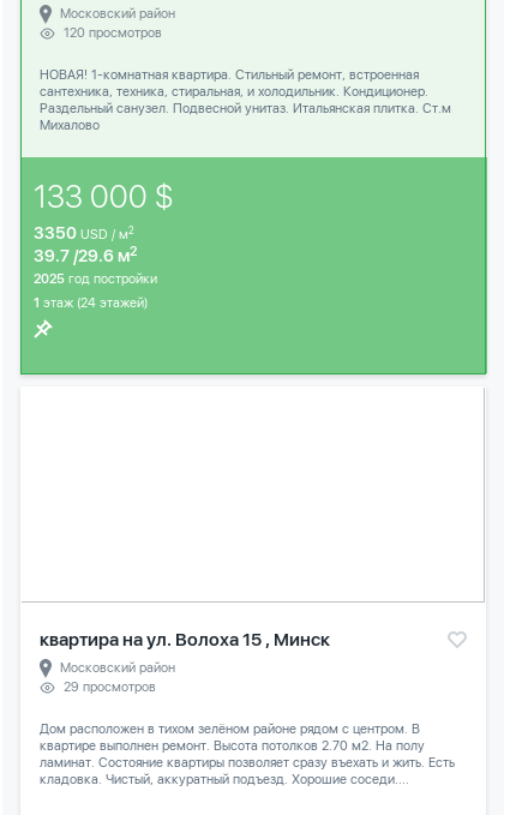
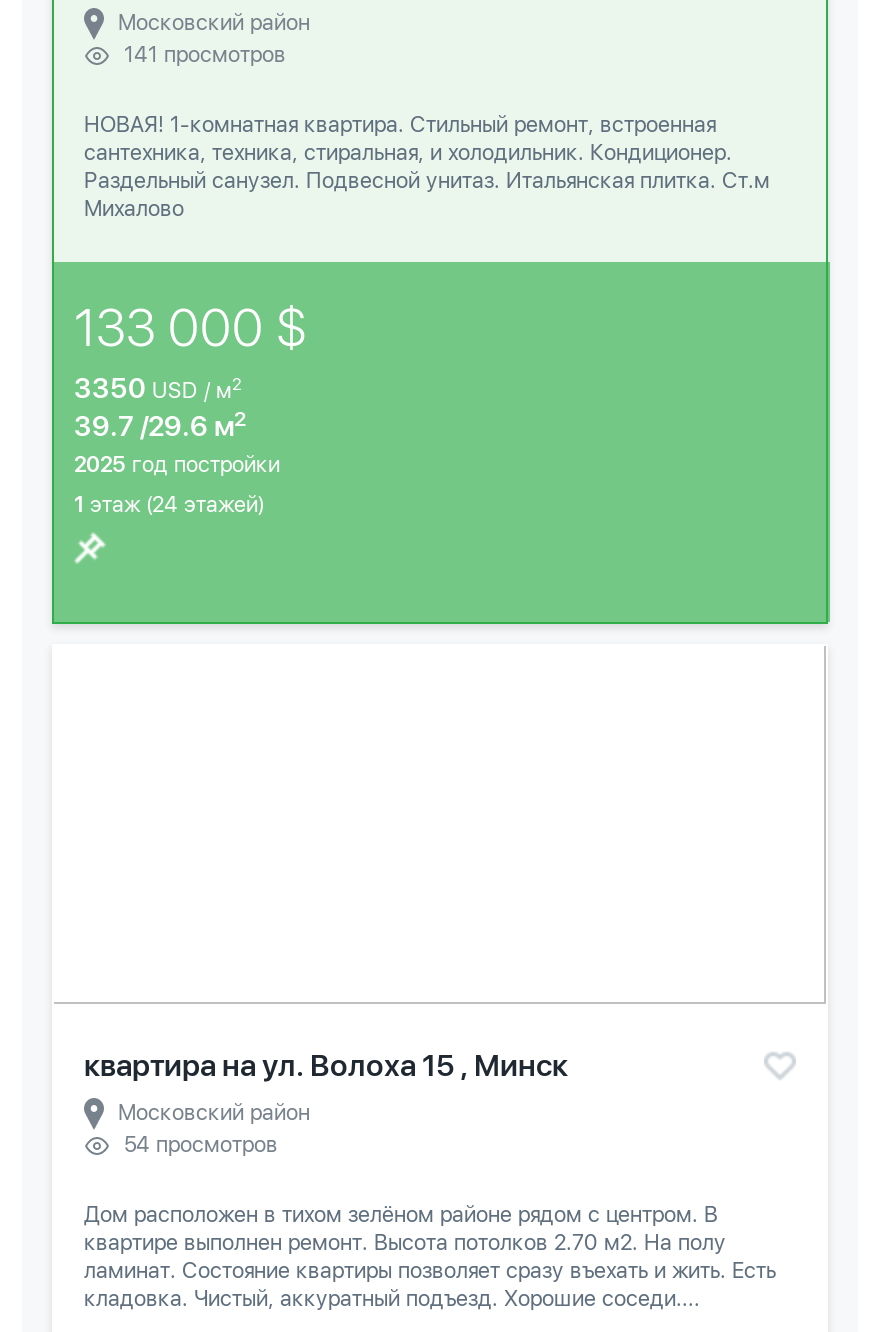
[64,25,162,41] 120 просмотров -> [124,42,286,68] 141 просмотров
[64,680,156,695] 29 просмотров -> [124,1132,278,1158] 54 просмотров

